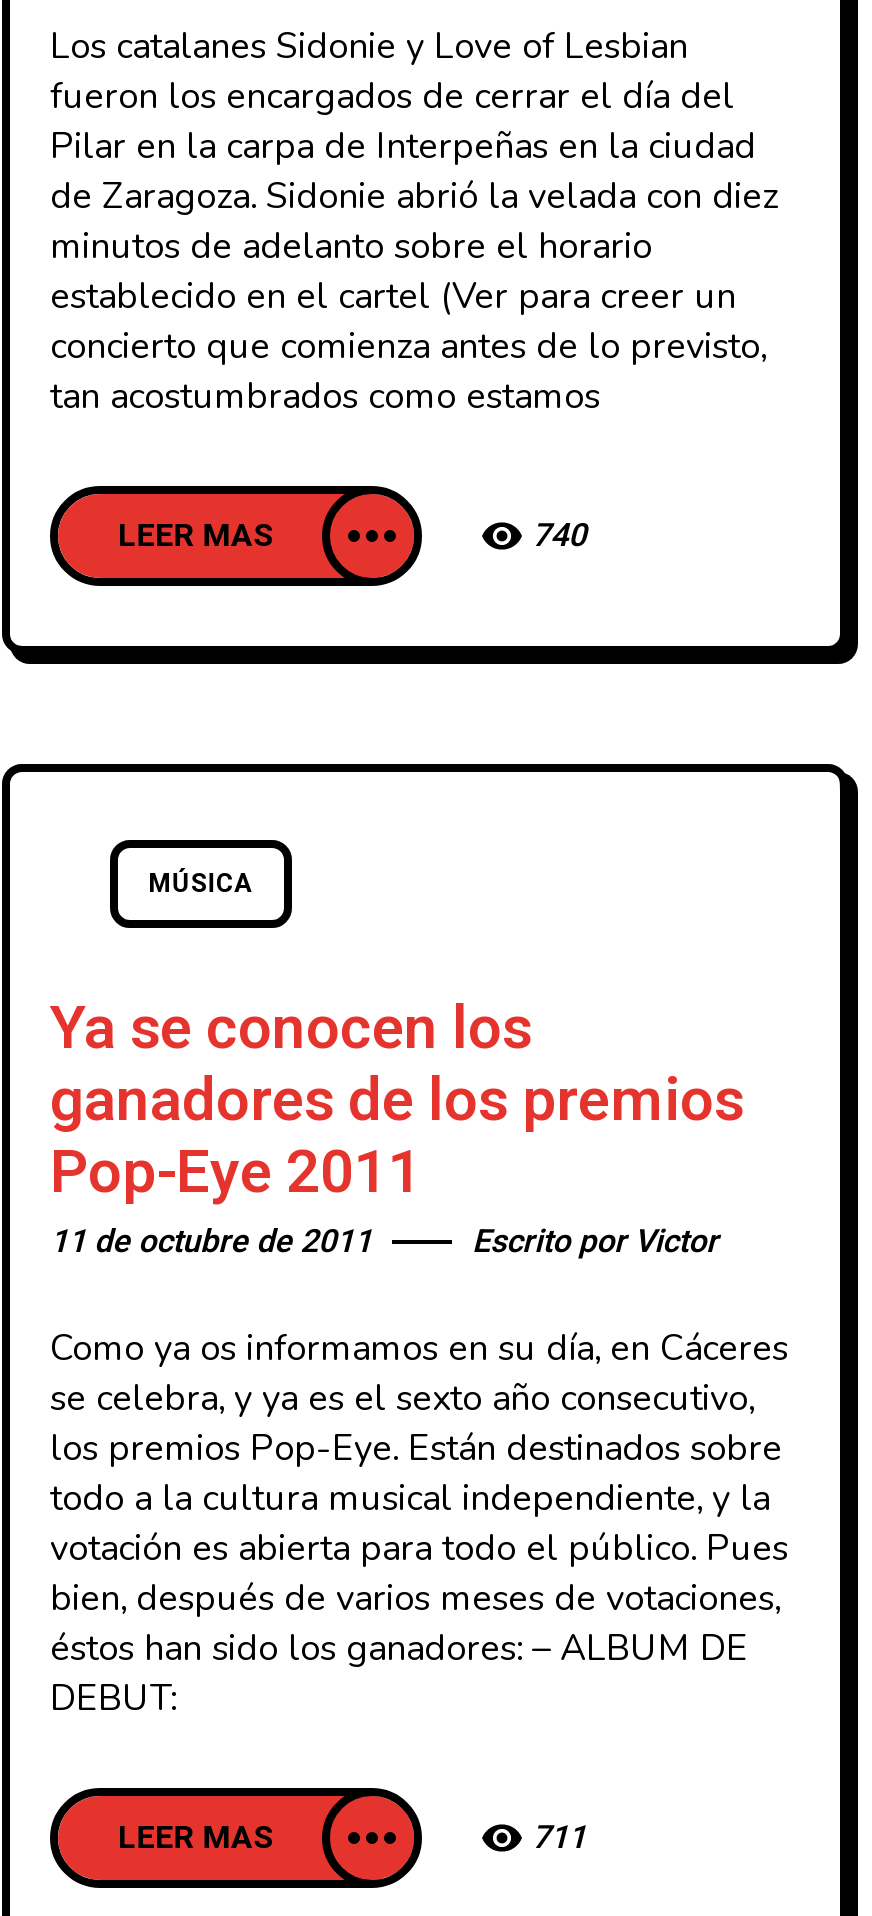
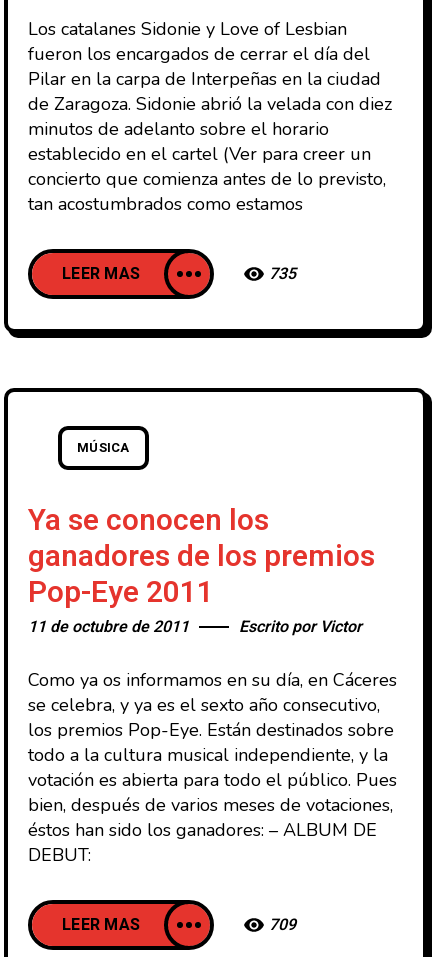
[532,513,586,561] 740 -> [269,262,296,286] 735
[532,1815,586,1863] 711 -> [269,913,296,937] 709

